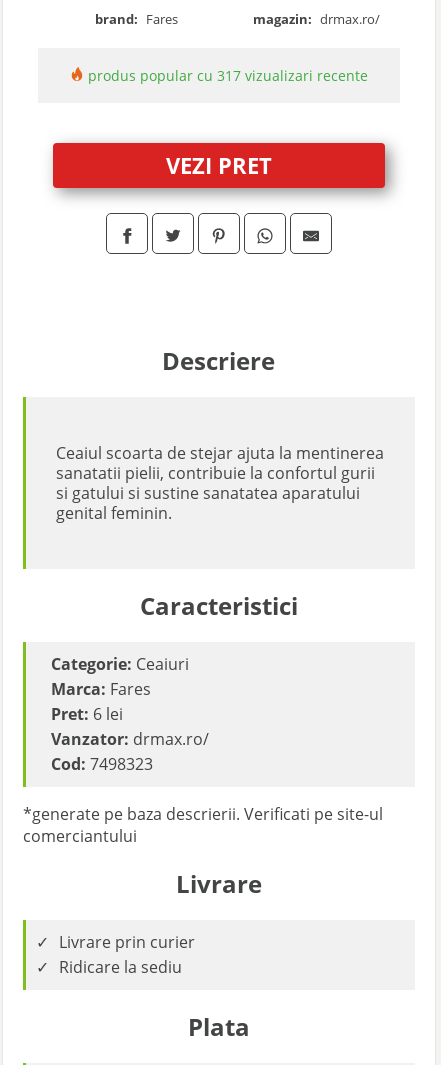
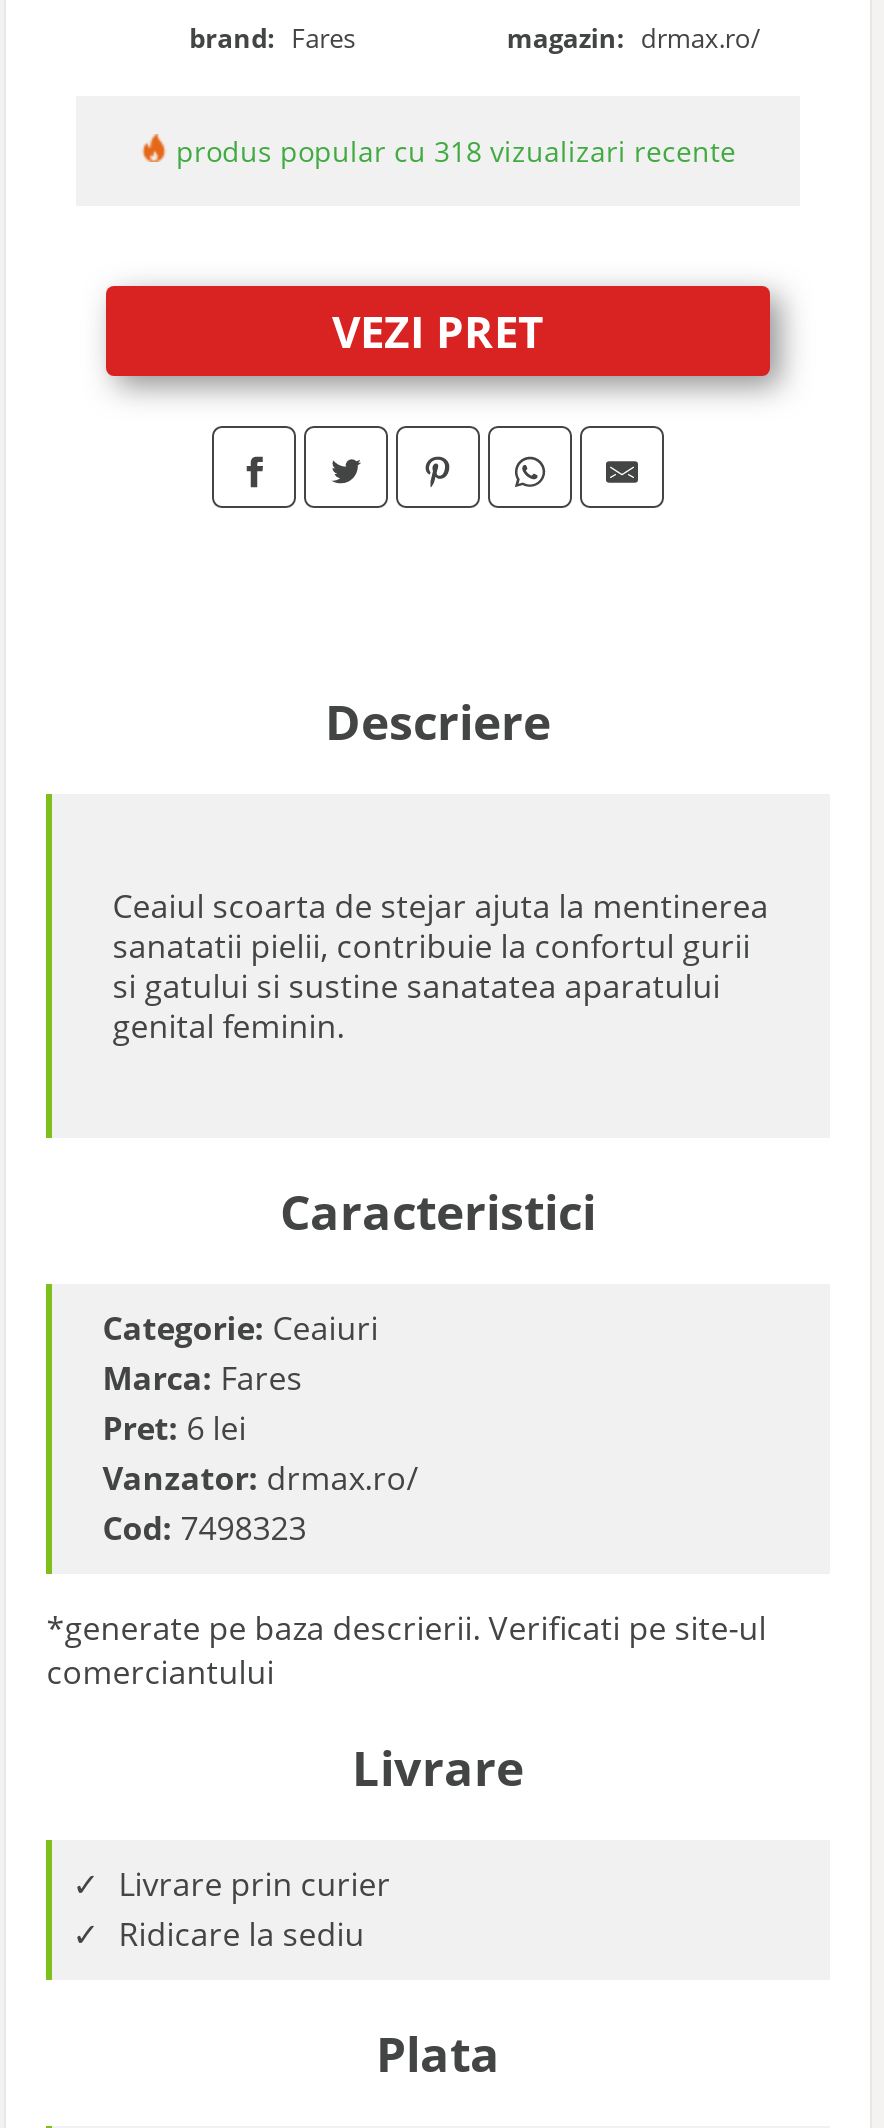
[84,66,368,85] produs popular cu 317 vizualizari recente -> [168,132,736,170] produs popular cu 318 vizualizari recente

